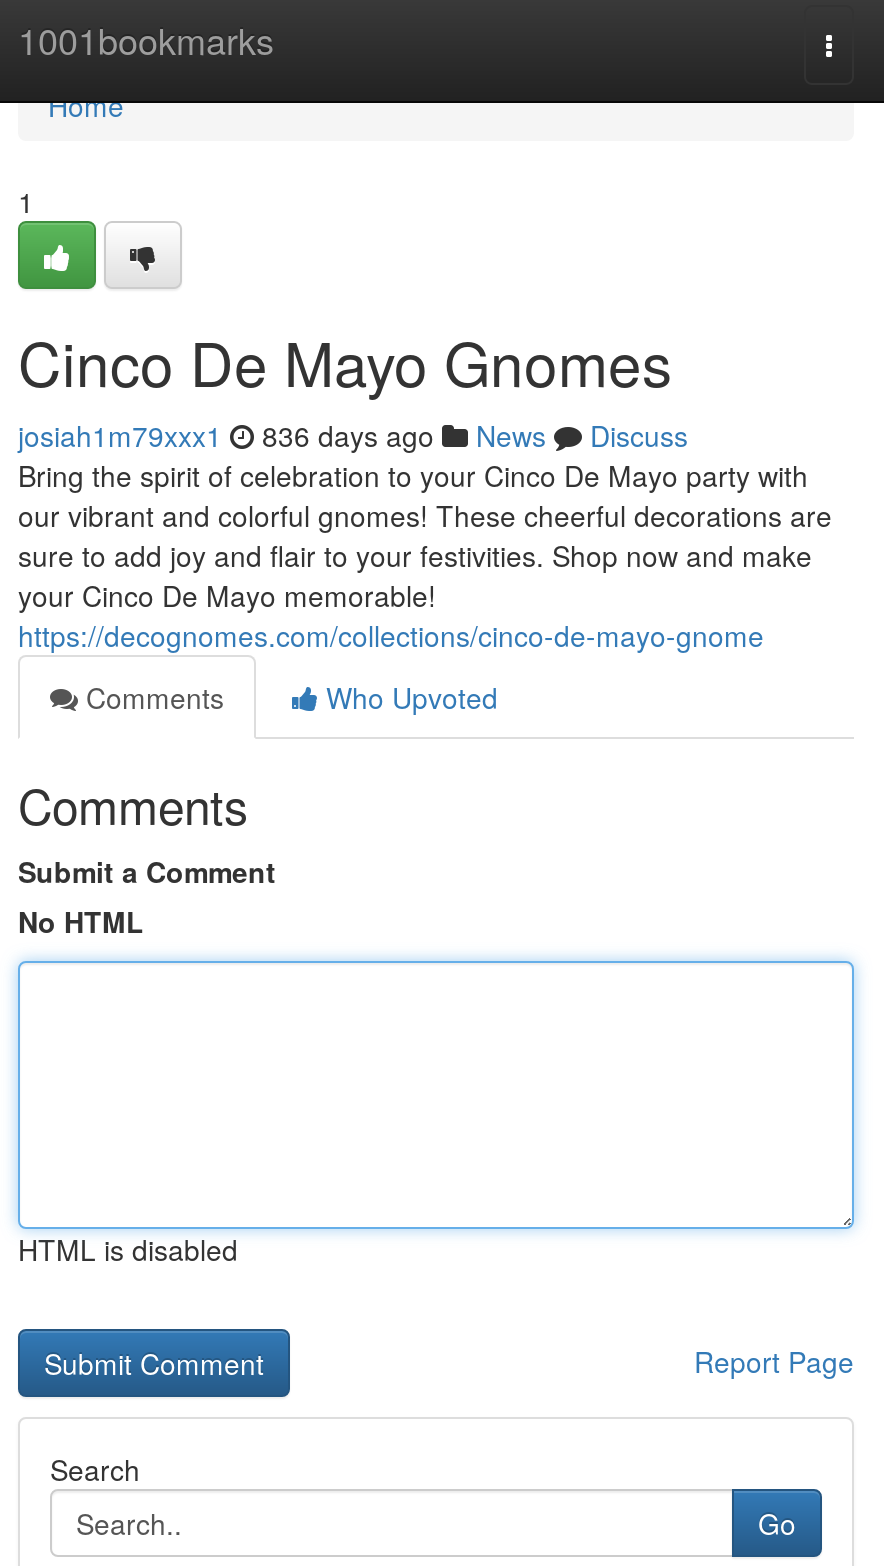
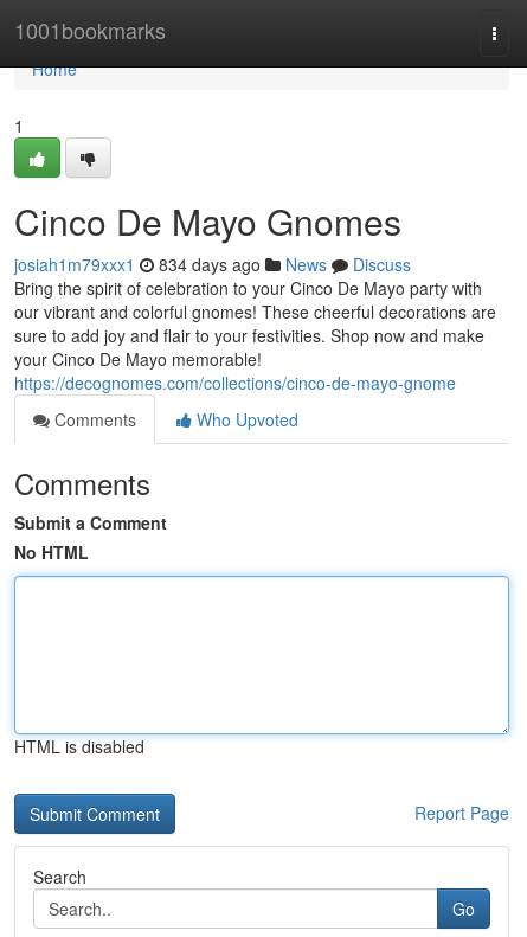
[18,415,688,455] josiah1m79xxx1 836 days ago News Discuss -> [14,252,411,276] josiah1m79xxx1 834 days ago News Discuss

